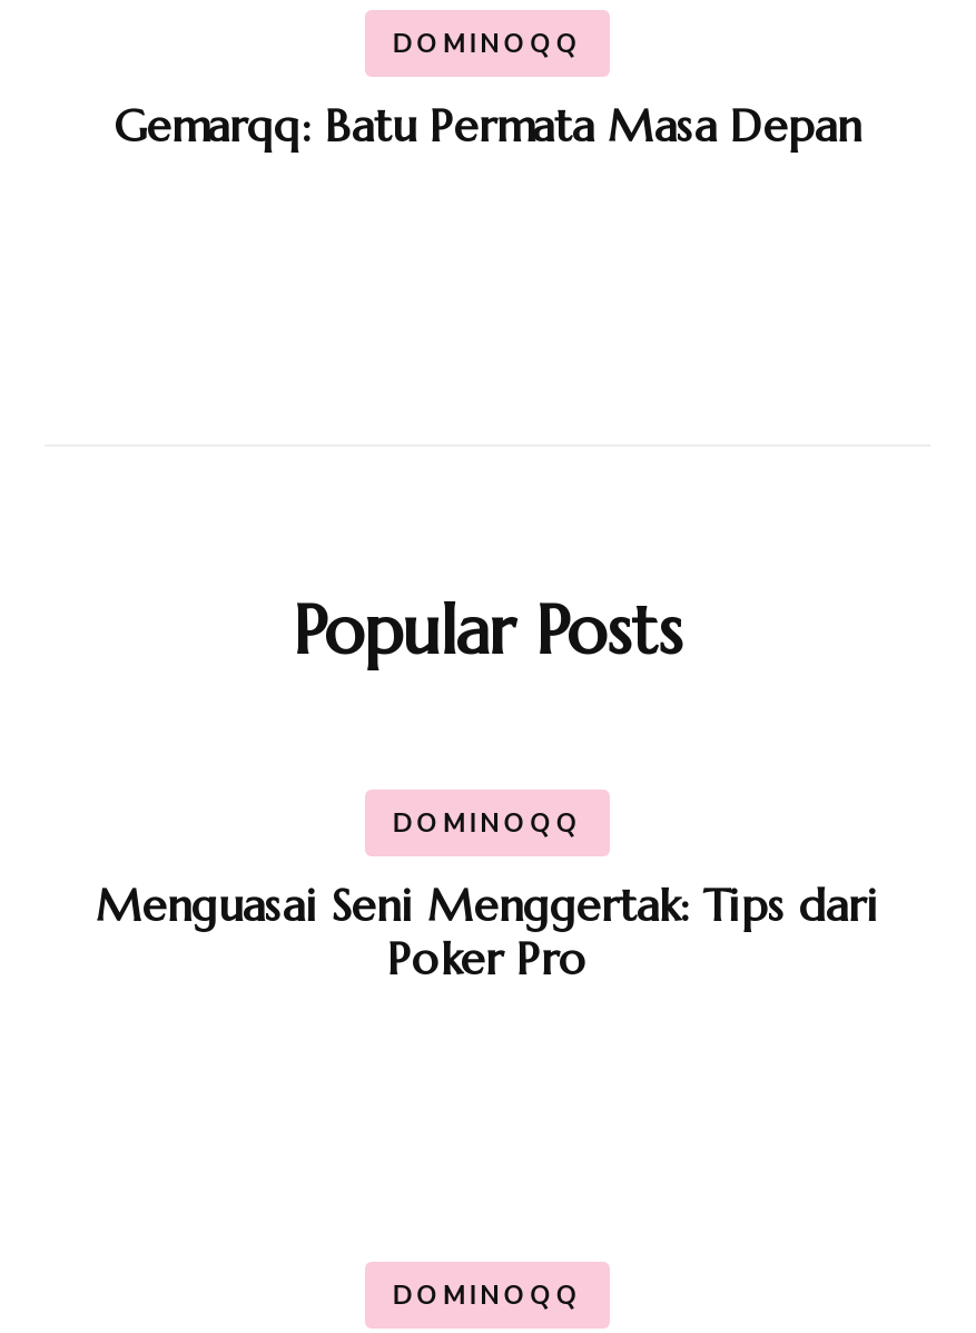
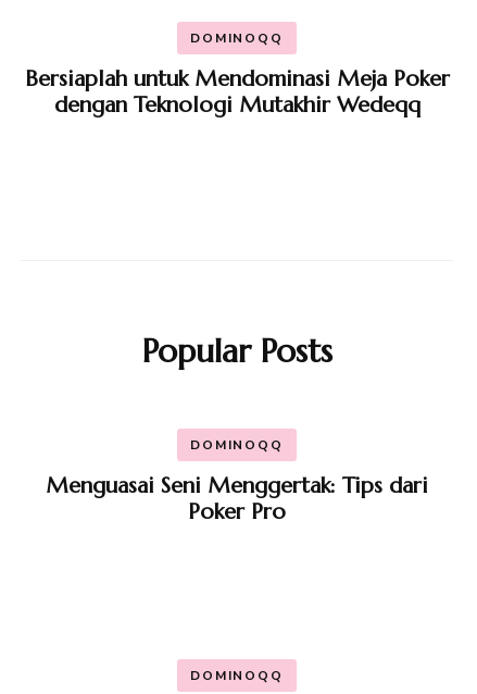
[114,98,861,154] Gemarqq: Batu Permata Masa Depan -> [24,65,449,118] Bersiaplah untuk Mendominasi Meja Poker | dengan Teknologi Mutakhir Wedeqq

